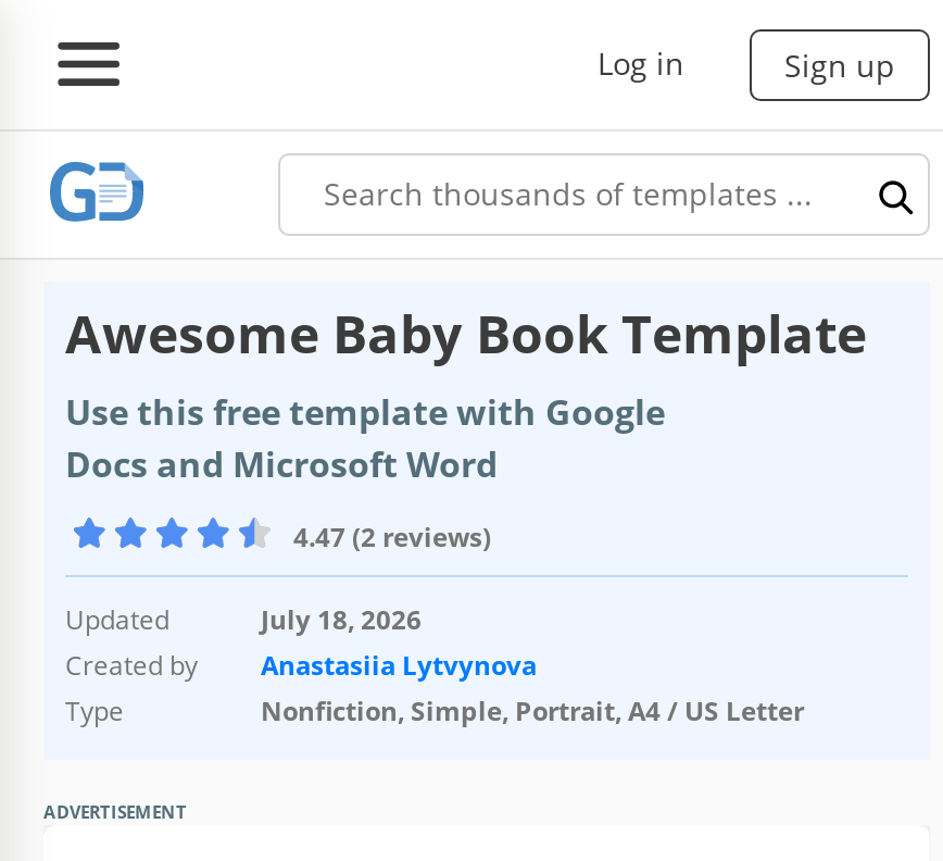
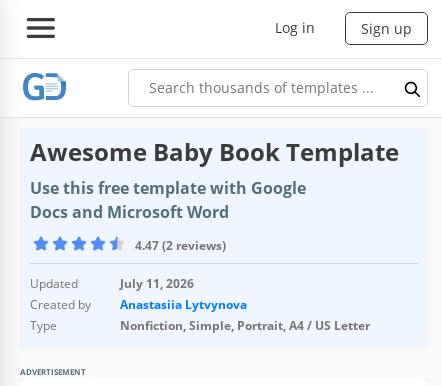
[261,600,422,637] July 18, 2026 -> [120,275,194,292] July 11, 2026

